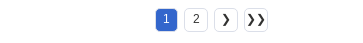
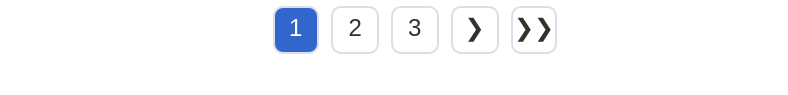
none -> [408,15,422,43] 3

